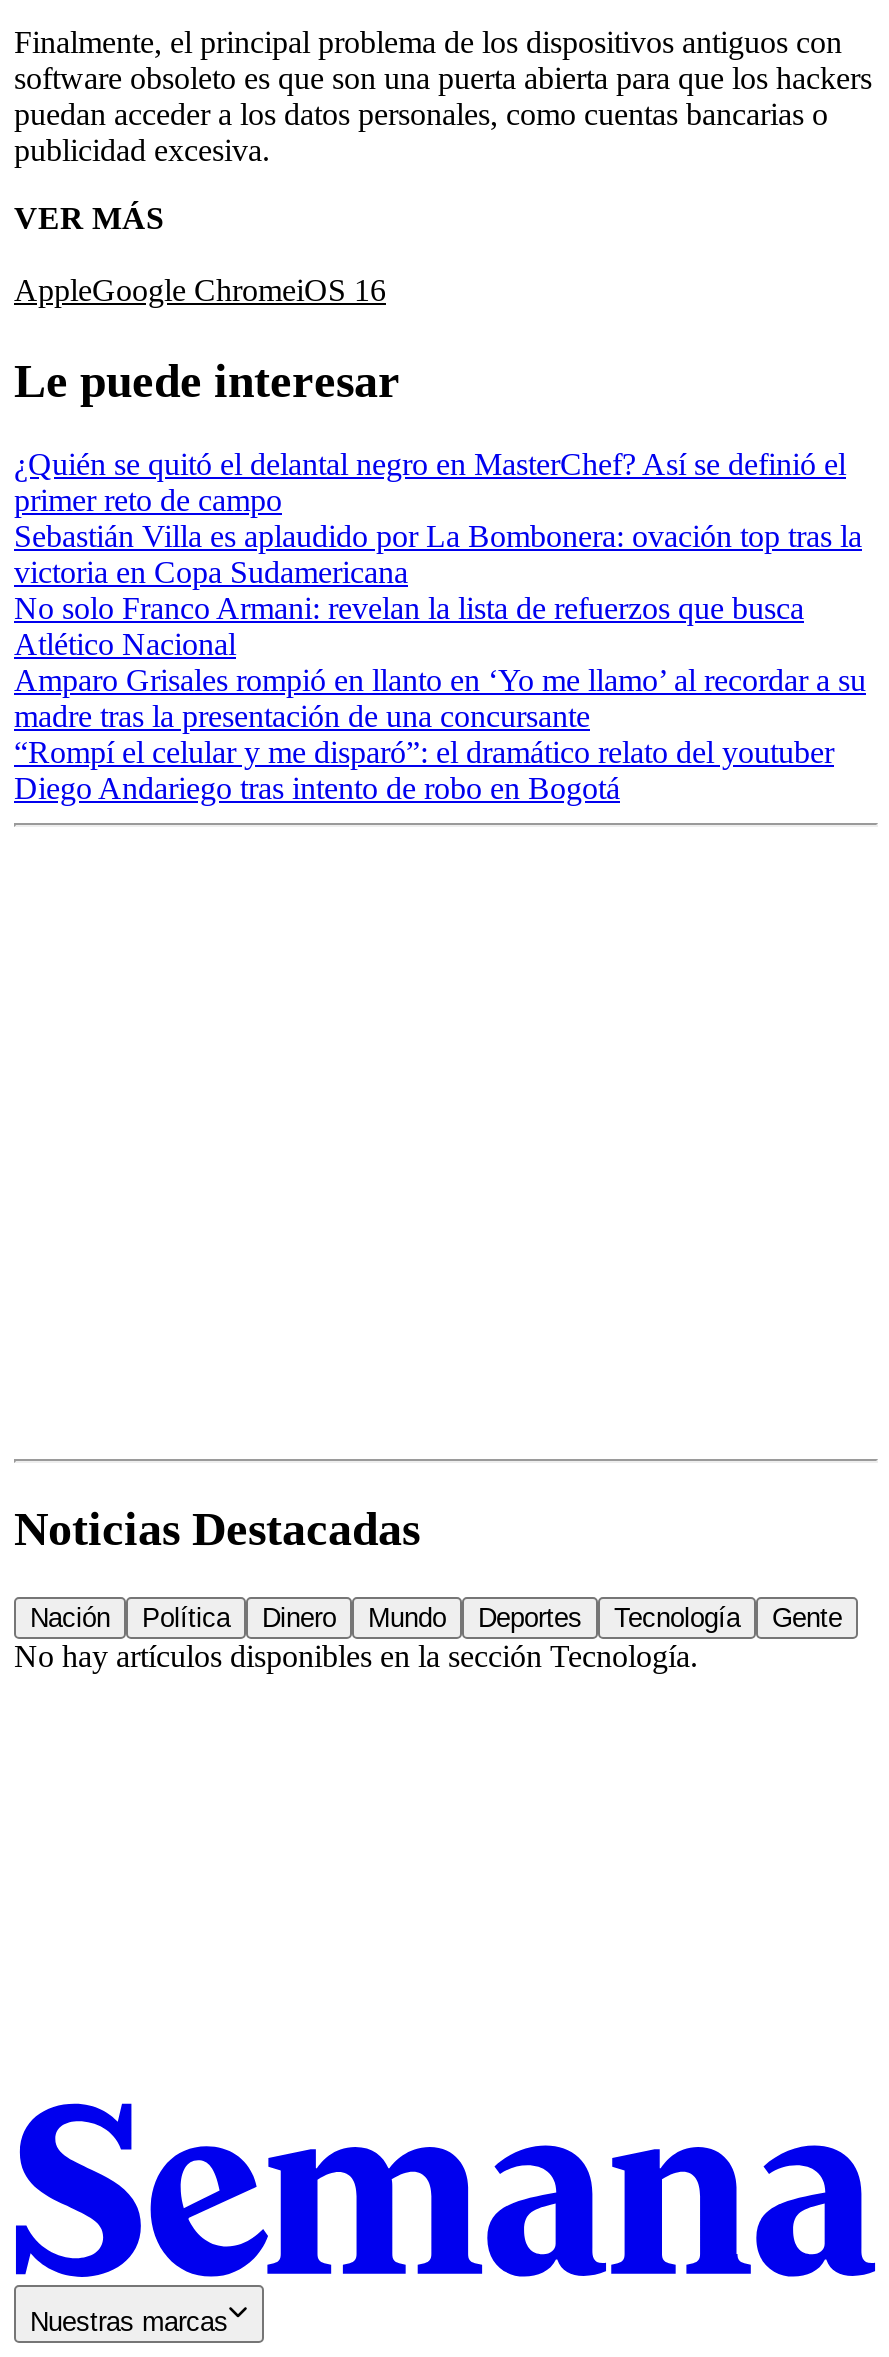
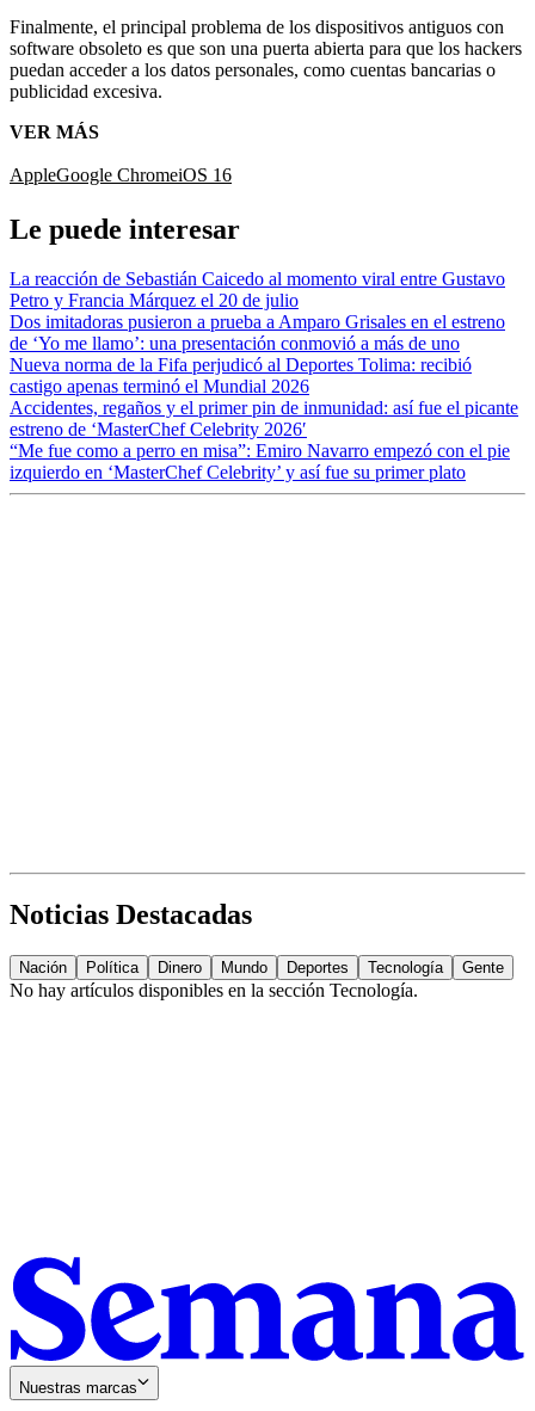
[14,448,866,806] ¿Quién se quitó el delantal negro en MasterChef? Así se definió el | primer reto de campo | Sebastián Villa es aplaudido por La Bombonera: ovación top tras la | victoria en Copa Sudamericana | No solo Franco Armani: revelan la lista de refuerzos que busca | Atlético Nacional | Amparo Grisales rompió en llanto en ‘Yo me llamo’ al recordar a su | madre tras la presentación de una concursante | “Rompí el celular y me disparó”: el dramático relato del youtuber | Diego Andariego tras intento de robo en Bogotá -> [10,269,518,483] La reacción de Sebastián Caicedo al momento viral entre Gustavo | Petro y Francia Márquez el 20 de julio | Dos imitadoras pusieron a prueba a Amparo Grisales en el estreno | de ‘Yo me llamo’: una presentación conmovió a más de uno | Nueva norma de la Fifa perjudicó al Deportes Tolima: recibió | castigo apenas terminó el Mundial 2026 | Accidentes, regaños y el primer pin de inmunidad: así fue el picante | estreno de ‘MasterChef Celebrity 2026′ | “Me fue como a perro en misa”: Emiro Navarro empezó con el pie | izquierdo en ‘MasterChef Celebrity’ y así fue su primer plato

